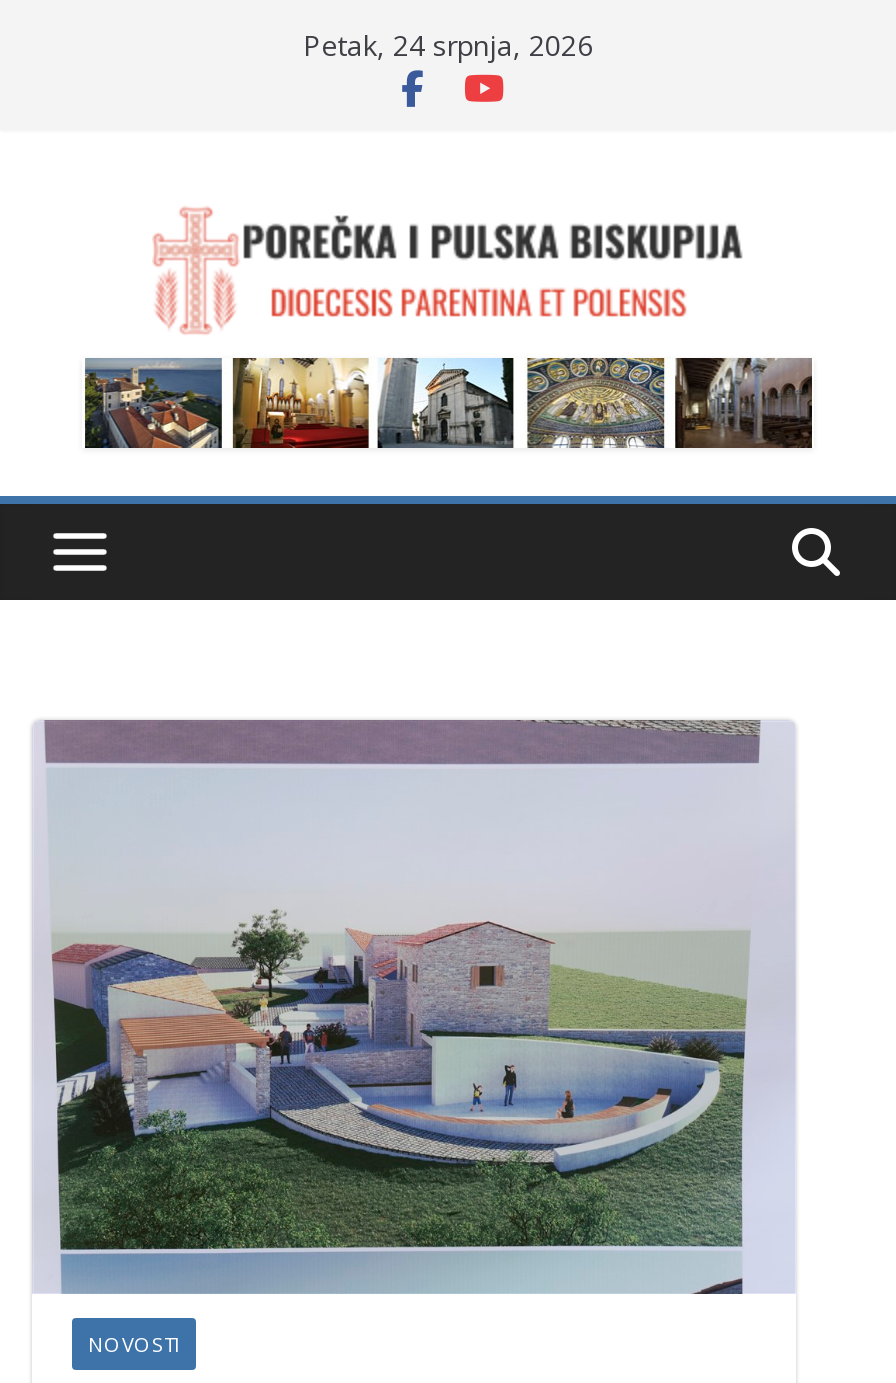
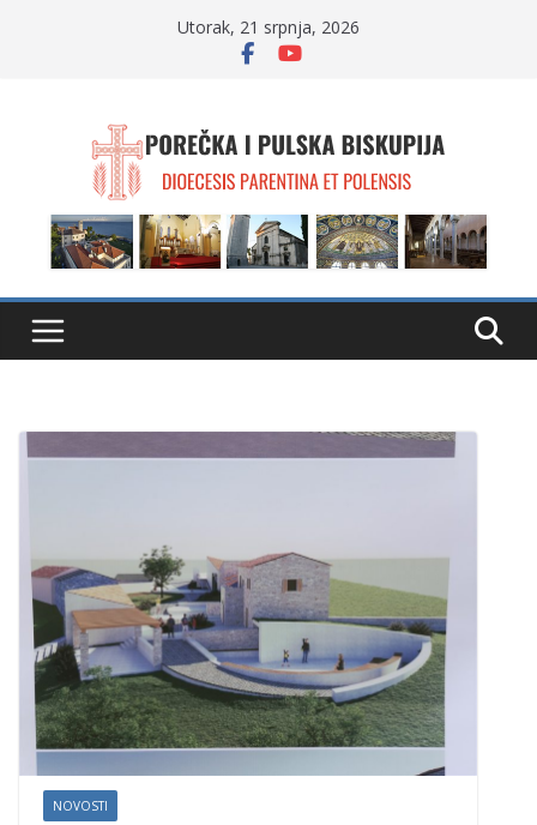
[303,26,593,64] Petak, 24 srpnja, 2026 -> [177,16,360,38] Utorak, 21 srpnja, 2026

